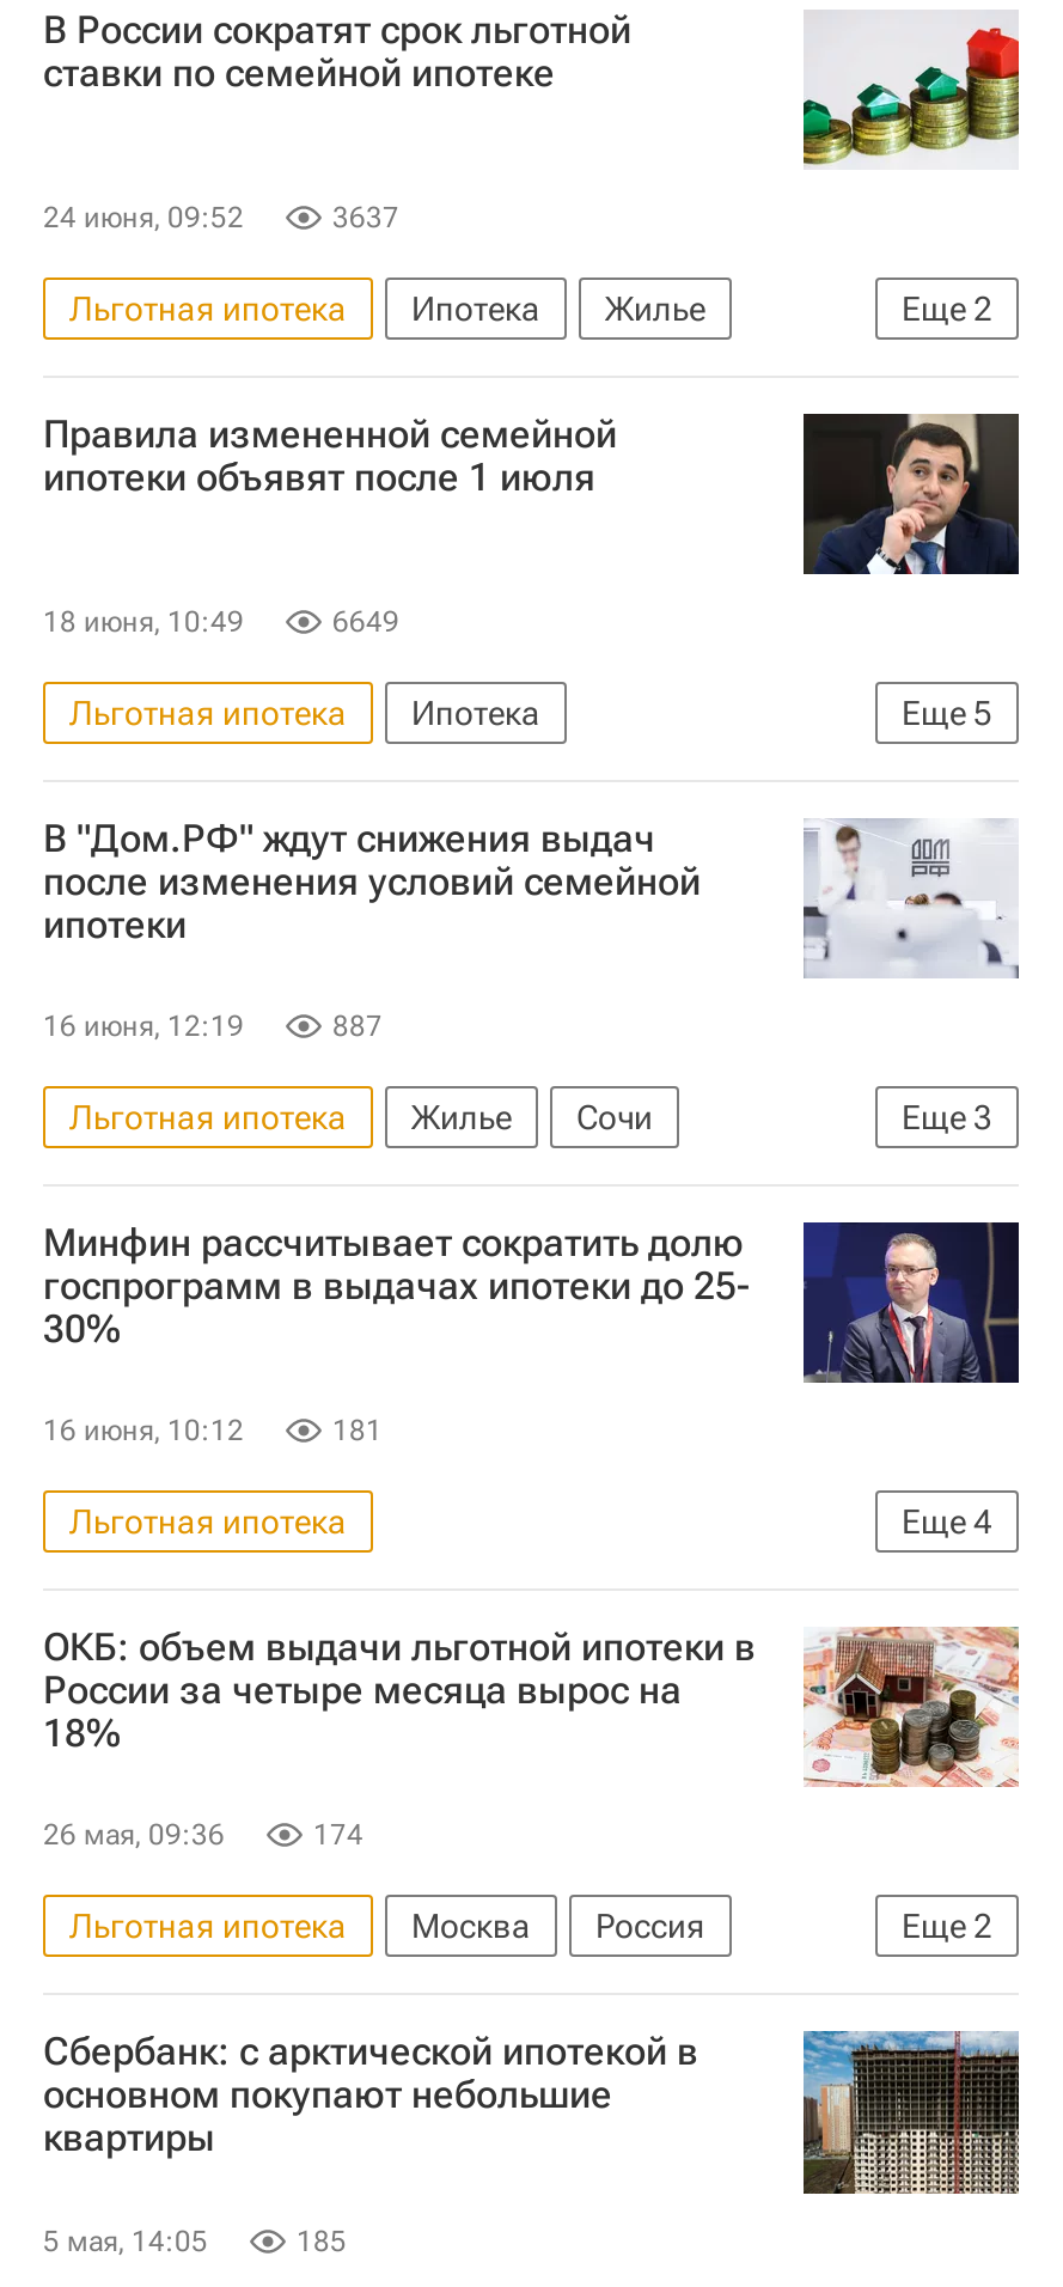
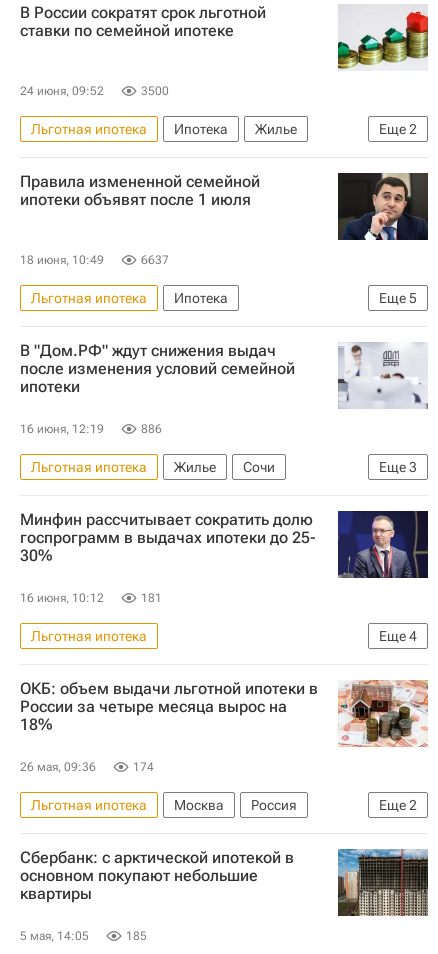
[332,200,399,233] 3637 -> [141,83,169,97] 3500
[332,605,399,639] 6649 -> [141,252,169,266] 6637
[332,1010,383,1043] 887 -> [141,421,162,435] 886

